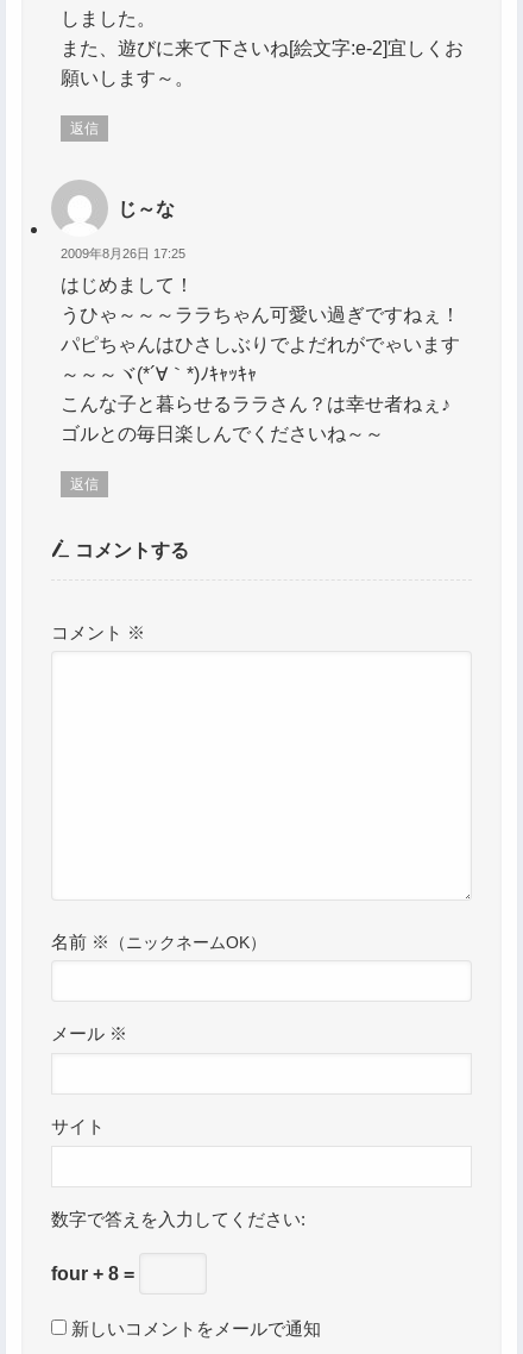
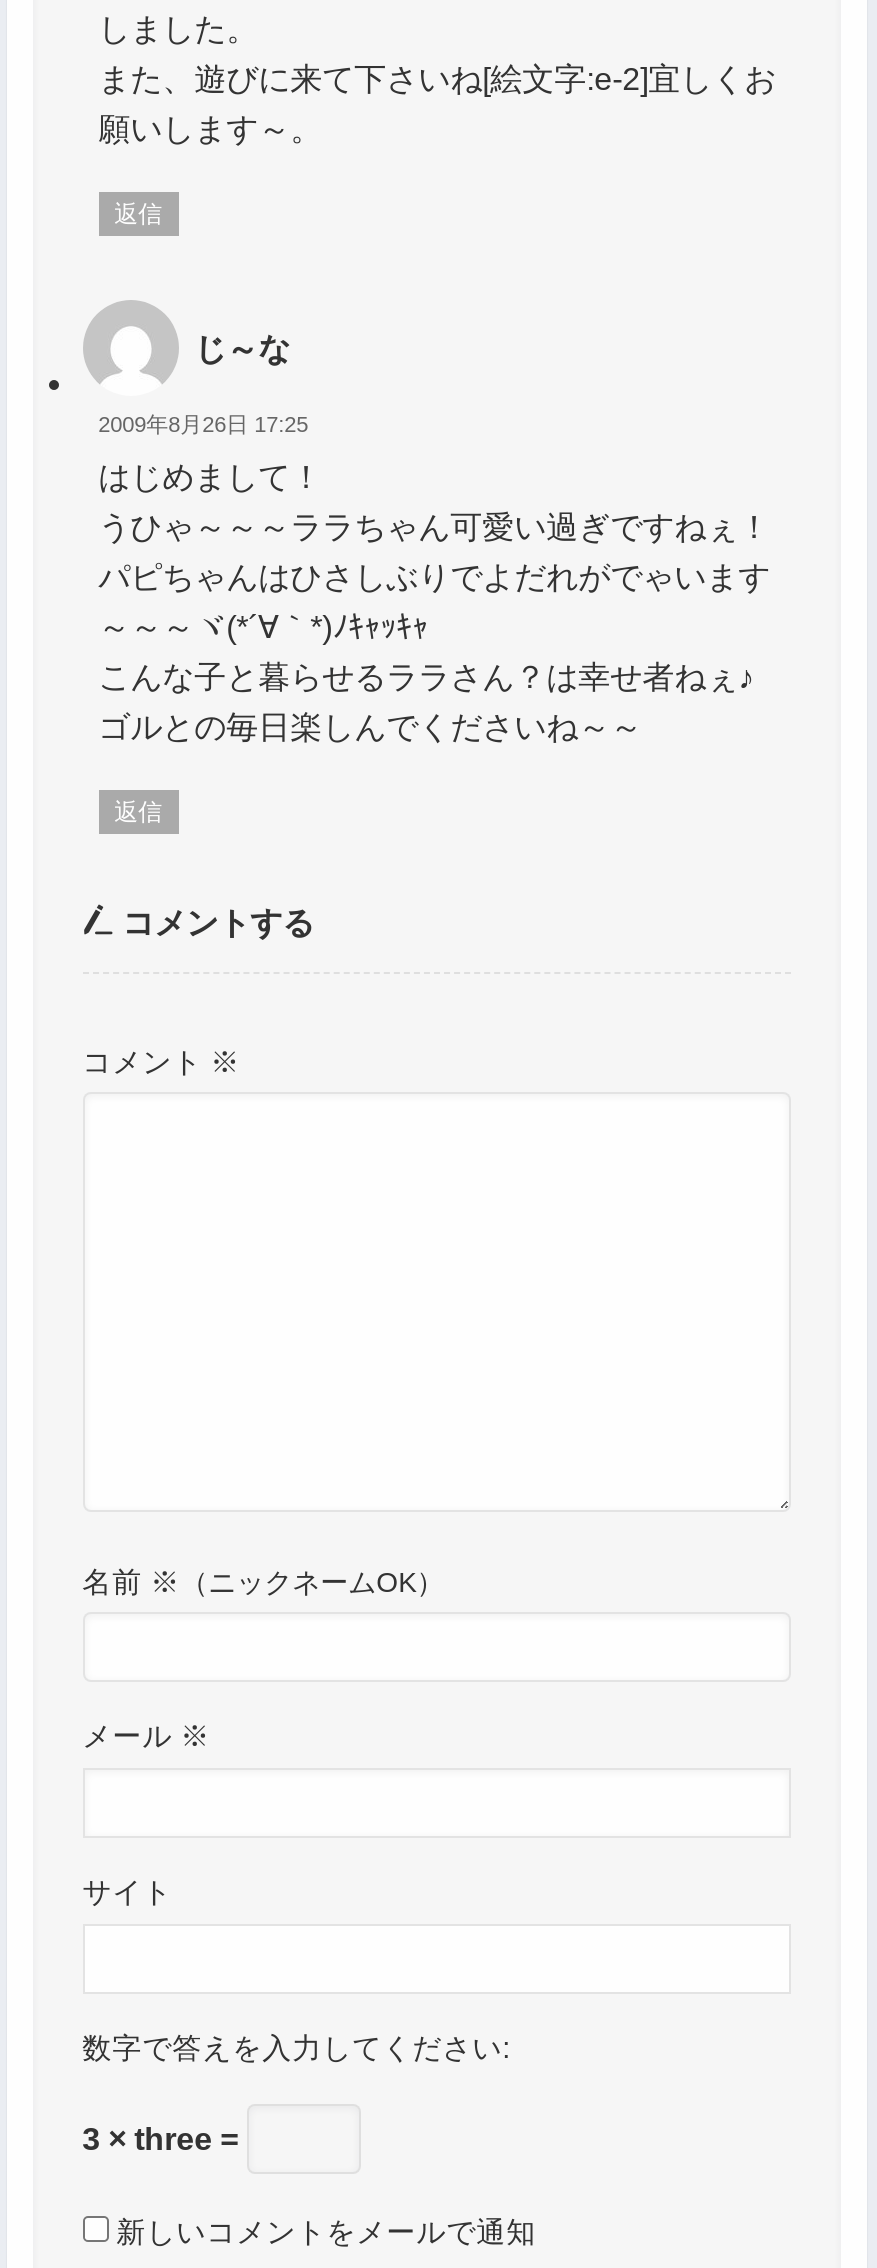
[51,1263,139,1284] four + 8 = -> [82,2120,246,2156] 3 × three =

